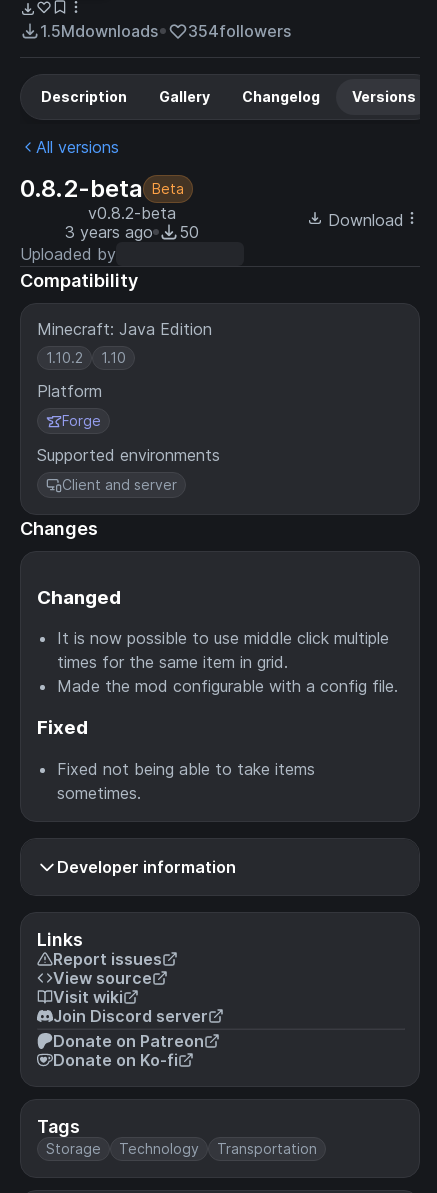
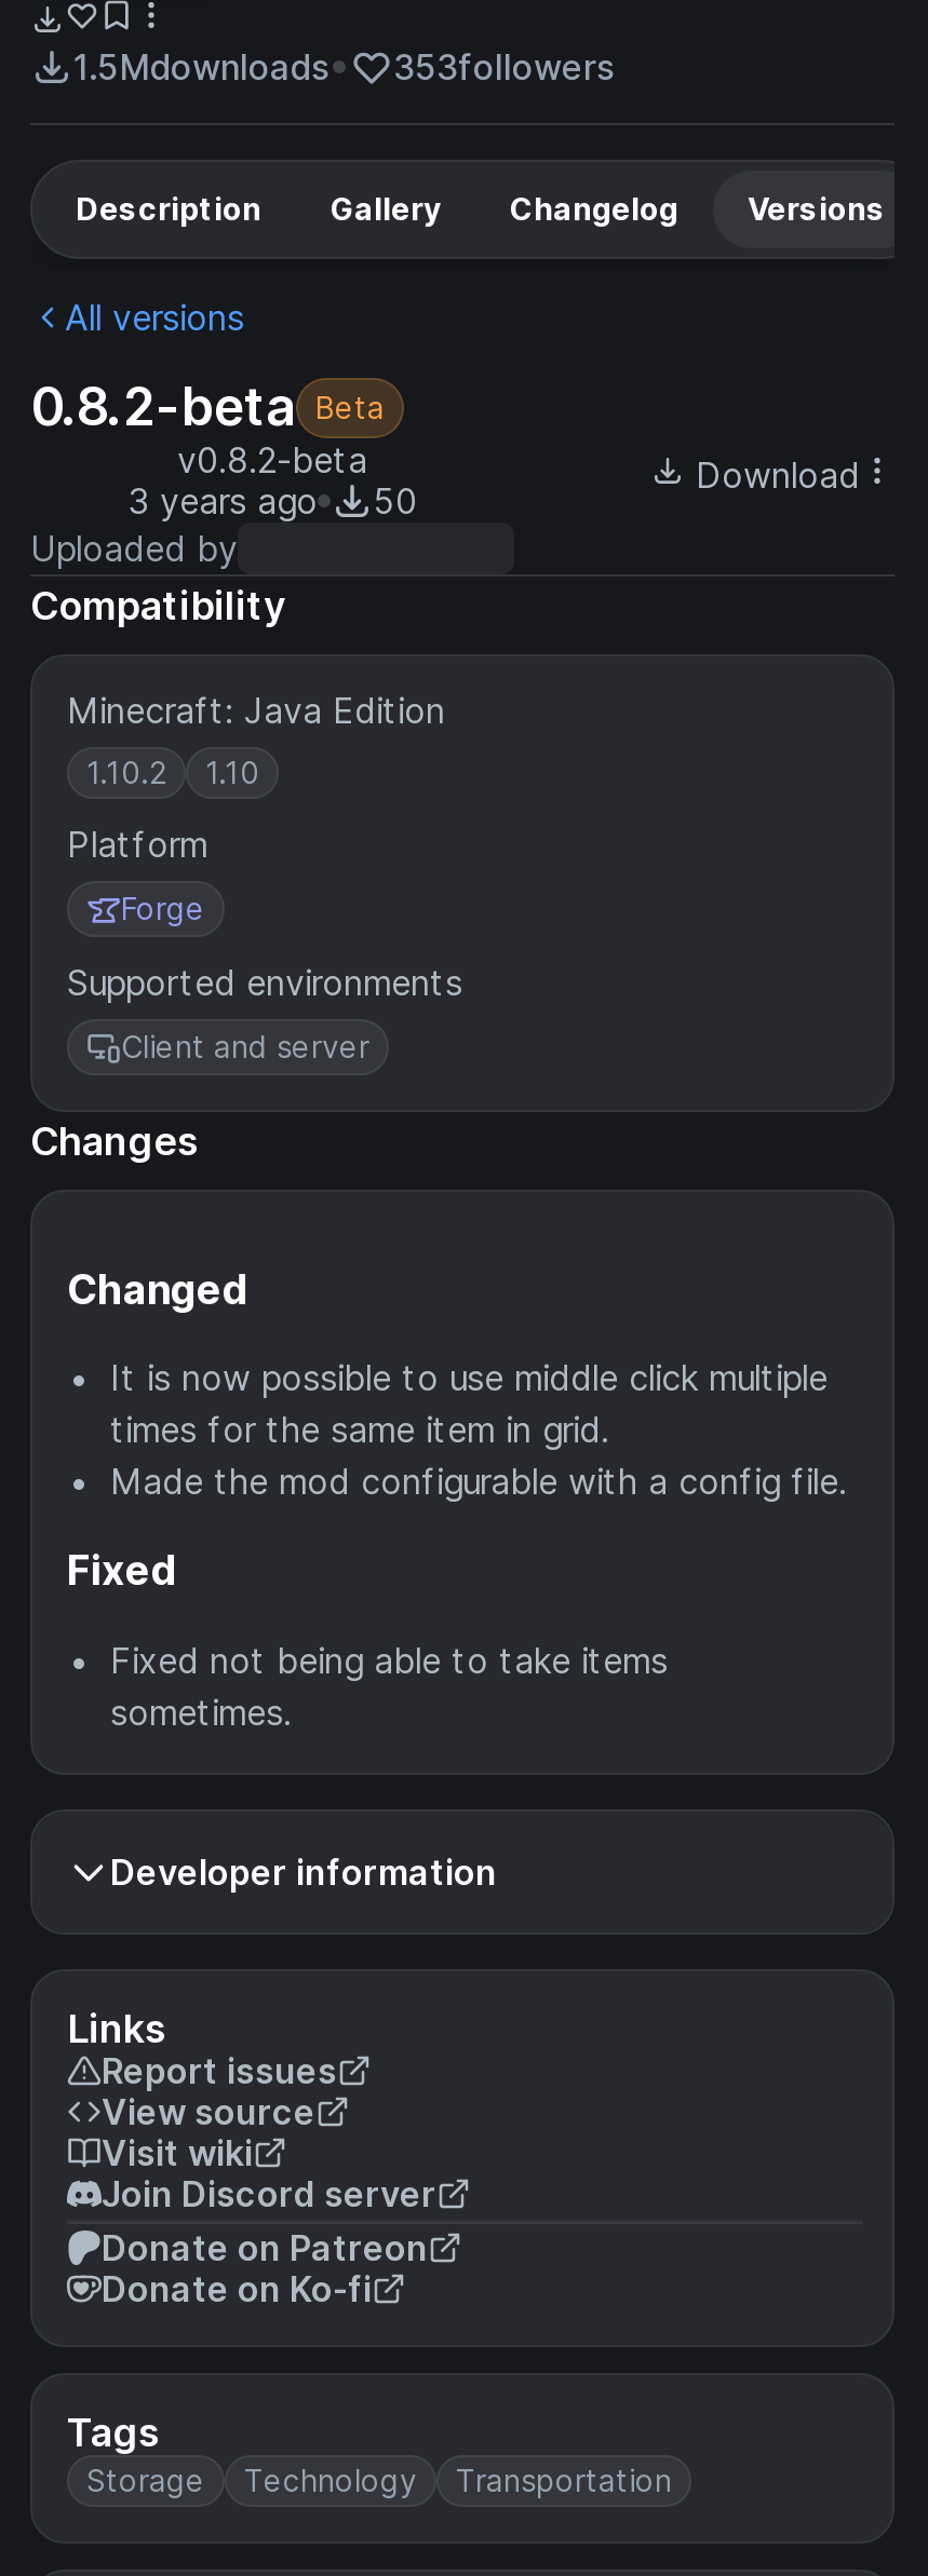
[40,21,291,41] 1.5Mdownloads 354followers -> [73,45,614,89] 1.5Mdownloads 353followers

